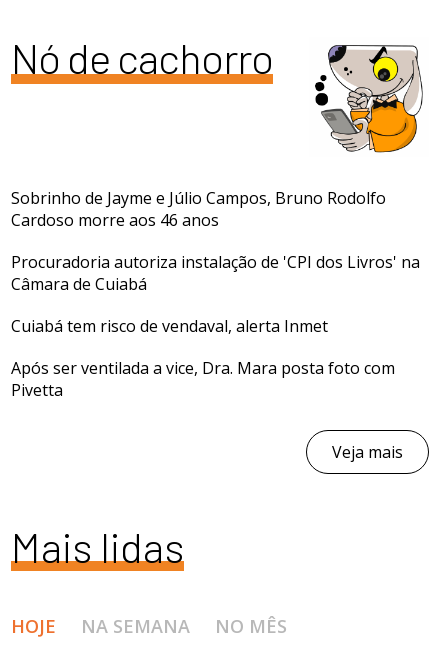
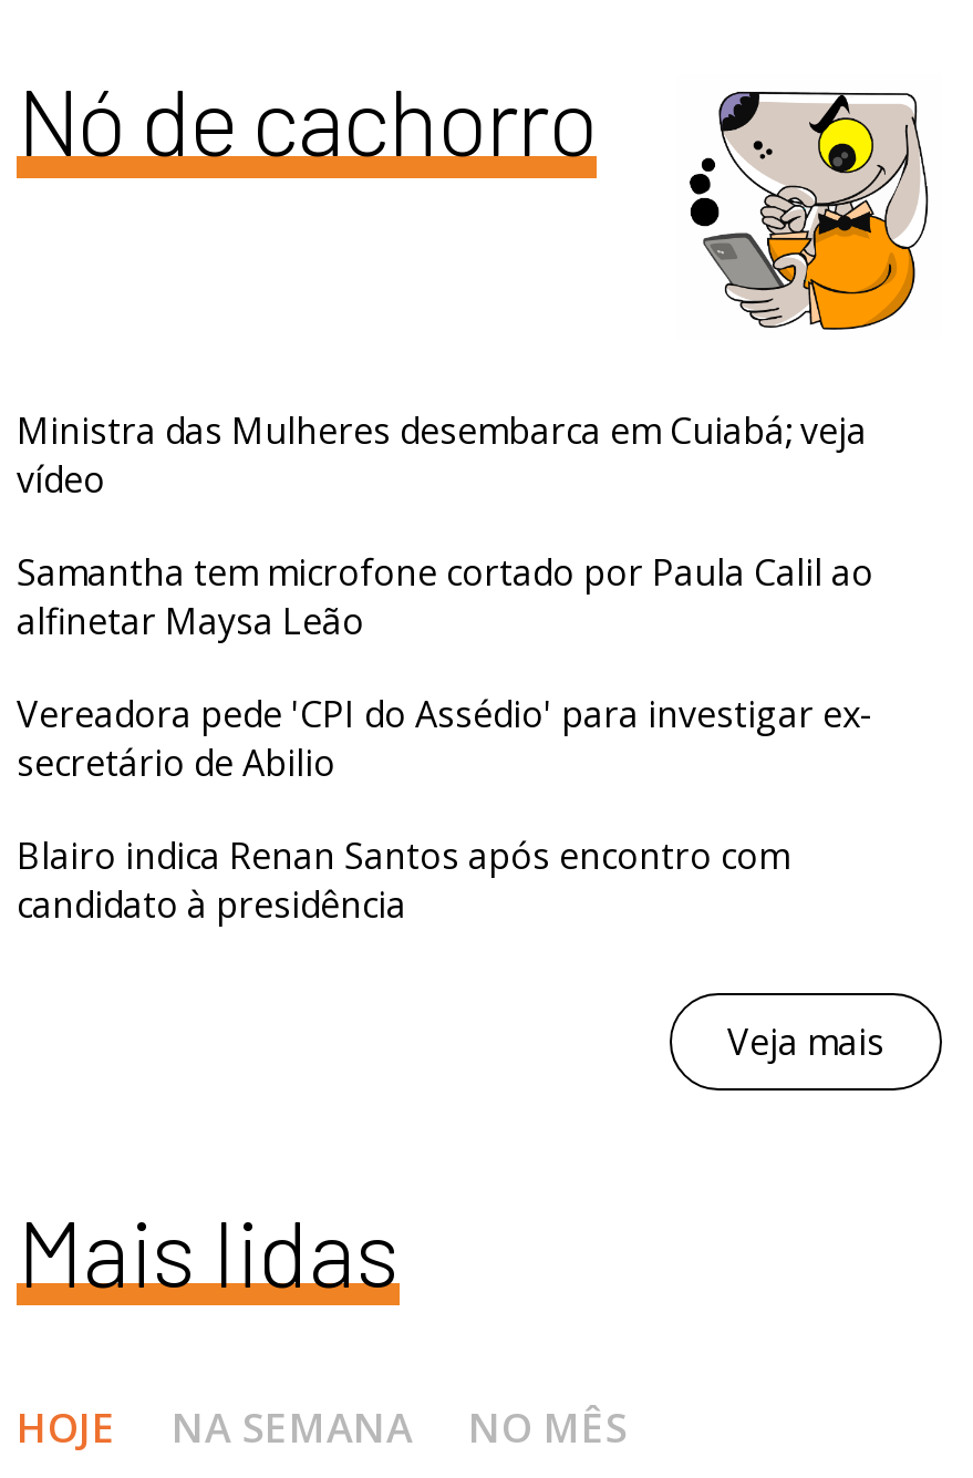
[11,187,386,231] Sobrinho de Jayme e Júlio Campos, Bruno Rodolfo | Cardoso morre aos 46 anos -> [17,406,867,503] Ministra das Mulheres desembarca em Cuiabá; veja | vídeo
[11,251,420,295] Procuradoria autoriza instalação de 'CPI dos Livros' na | Câmara de Cuiabá -> [17,547,873,645] Samantha tem microfone cortado por Paula Calil ao | alfinetar Maysa Leão
[11,315,328,337] Cuiabá tem risco de vendaval, alerta Inmet -> [17,689,873,786] Vereadora pede 'CPI do Assédio' para investigar ex- | secretário de Abilio
[11,357,395,401] Após ser ventilada a vice, Dra. Mara posta foto com | Pivetta -> [17,831,789,928] Blairo indica Renan Santos após encontro com | candidato à presidência

